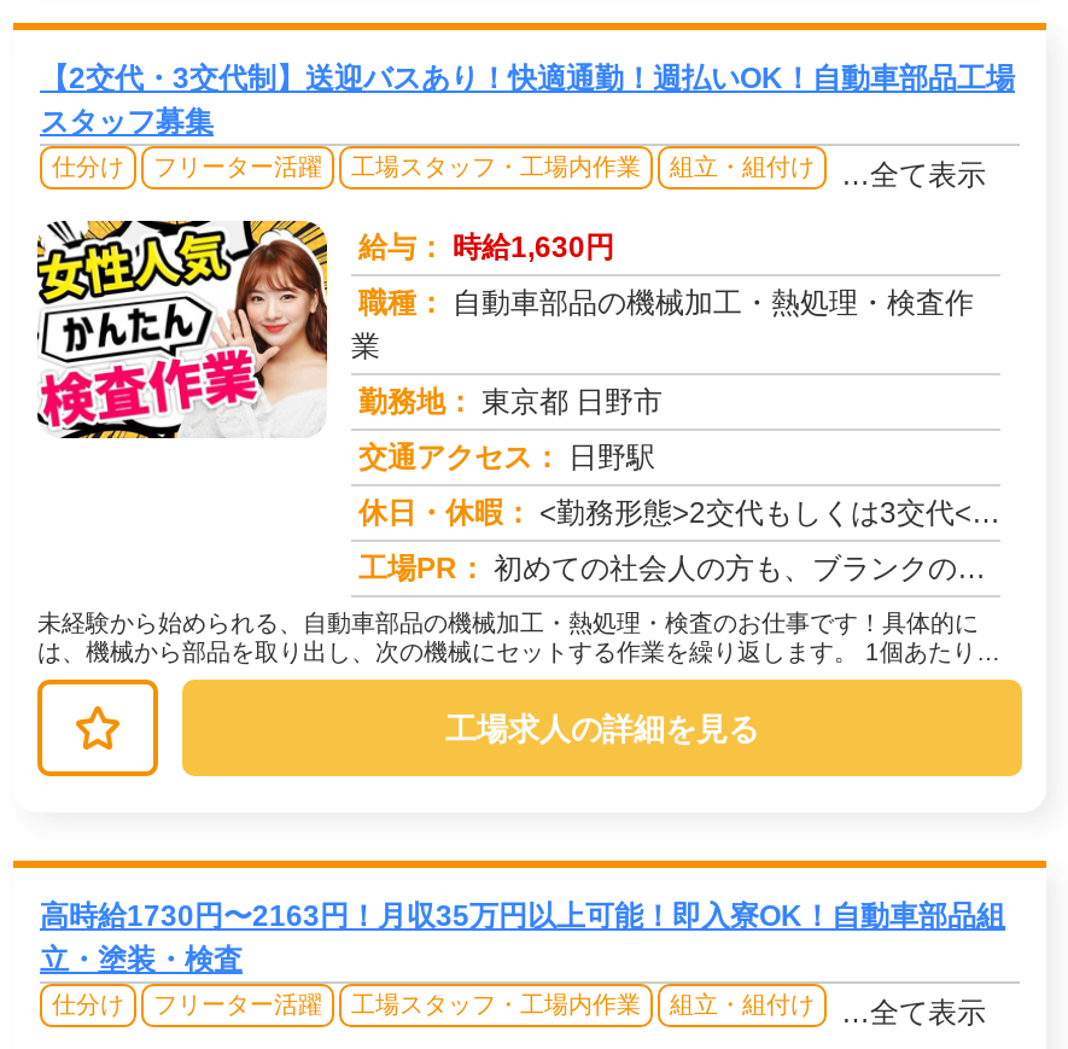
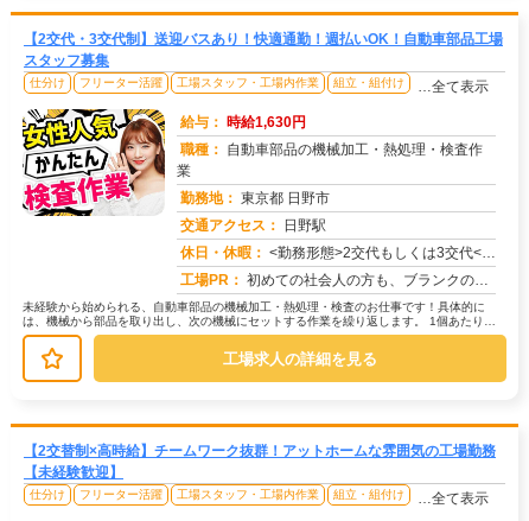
[40,899,1005,977] 高時給1730円〜2163円！月収35万円以上可能！即入寮OK！自動車部品組 | 立・塗装・検査 -> [24,443,496,481] 【2交替制×高時給】チームワーク抜群！アットホームな雰囲気の工場勤務 | 【未経験歓迎】

